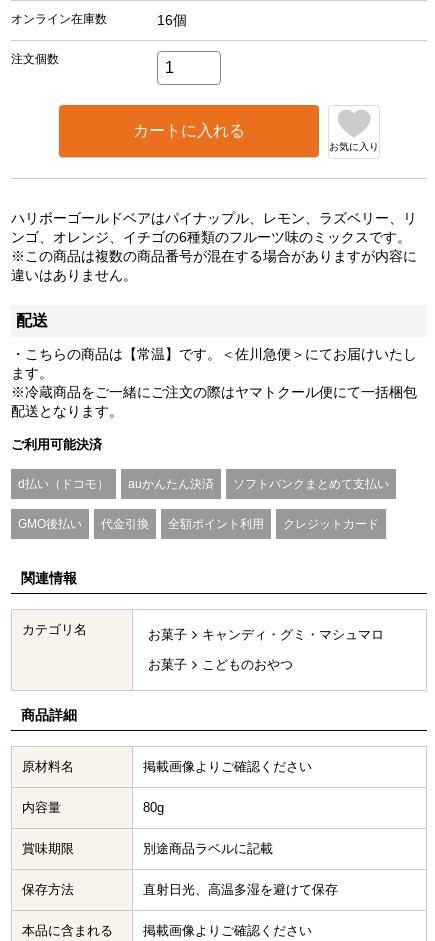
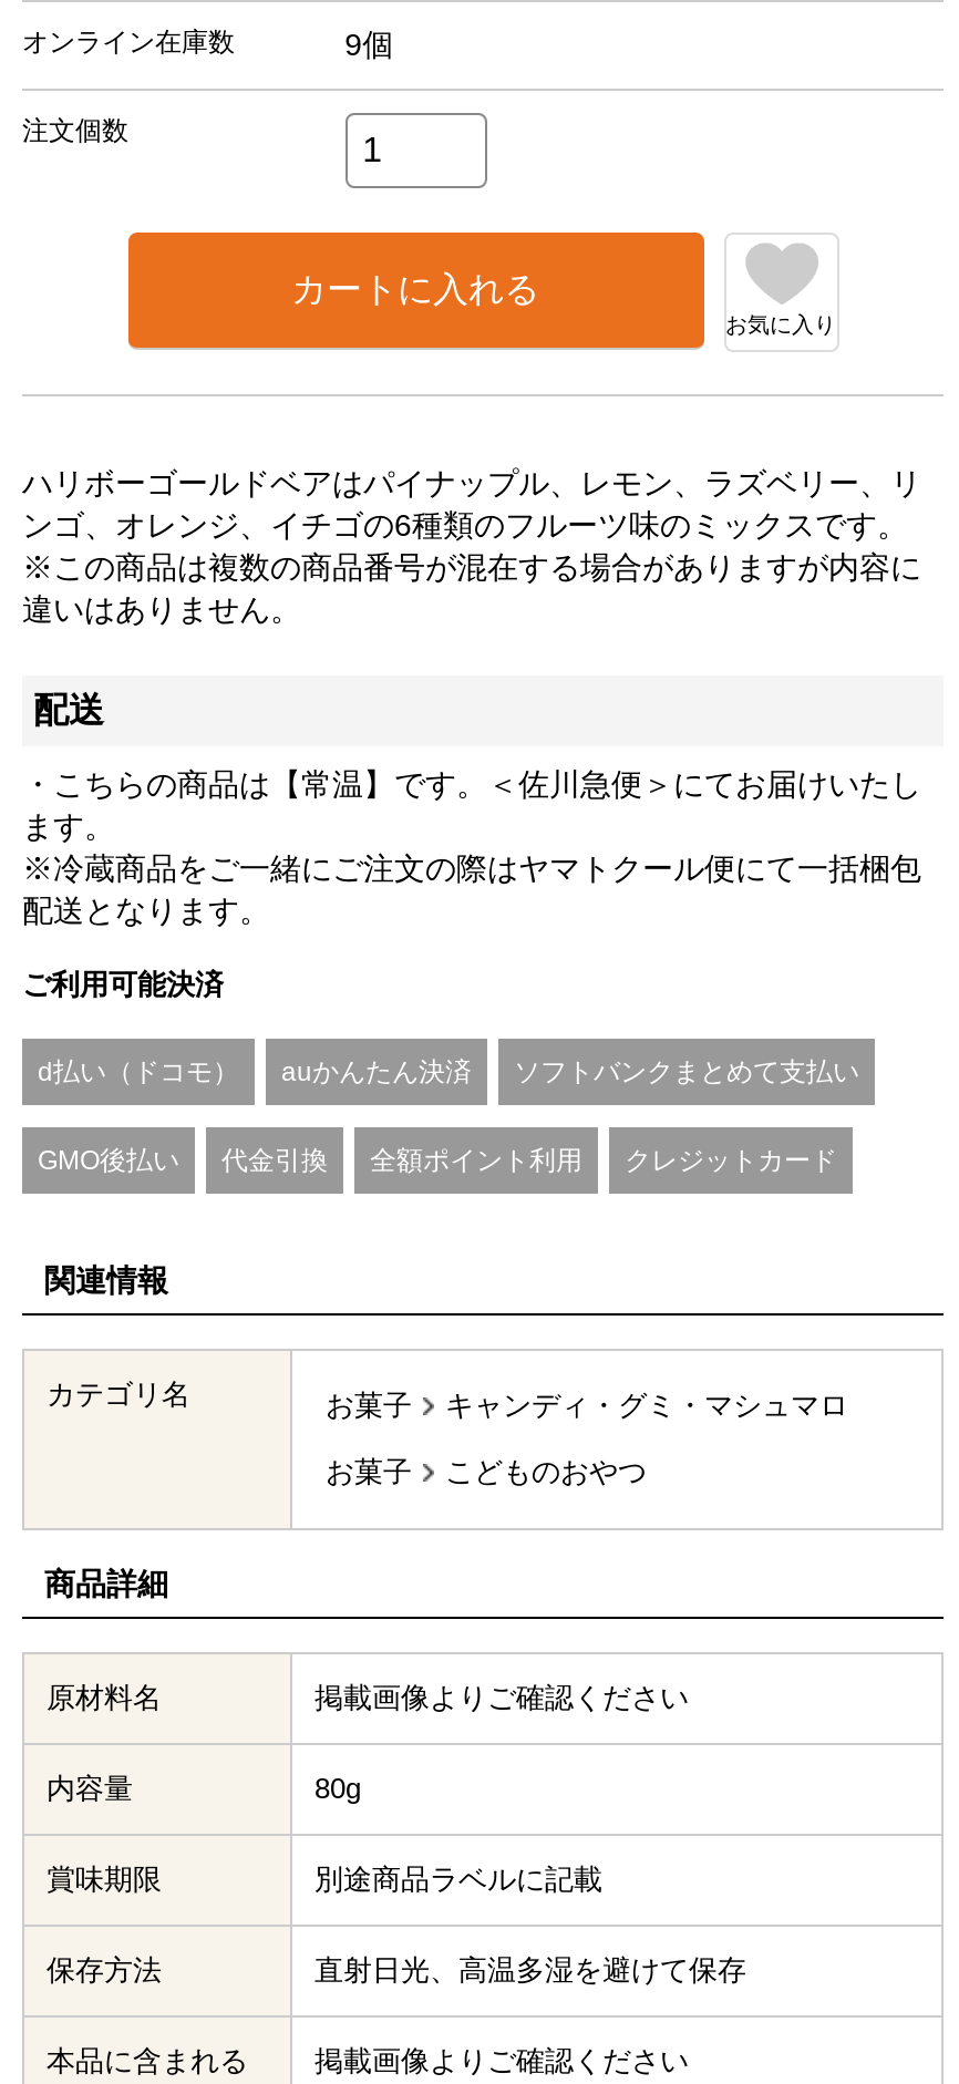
[157,12,187,28] 16個 -> [345,26,393,62] 9個

